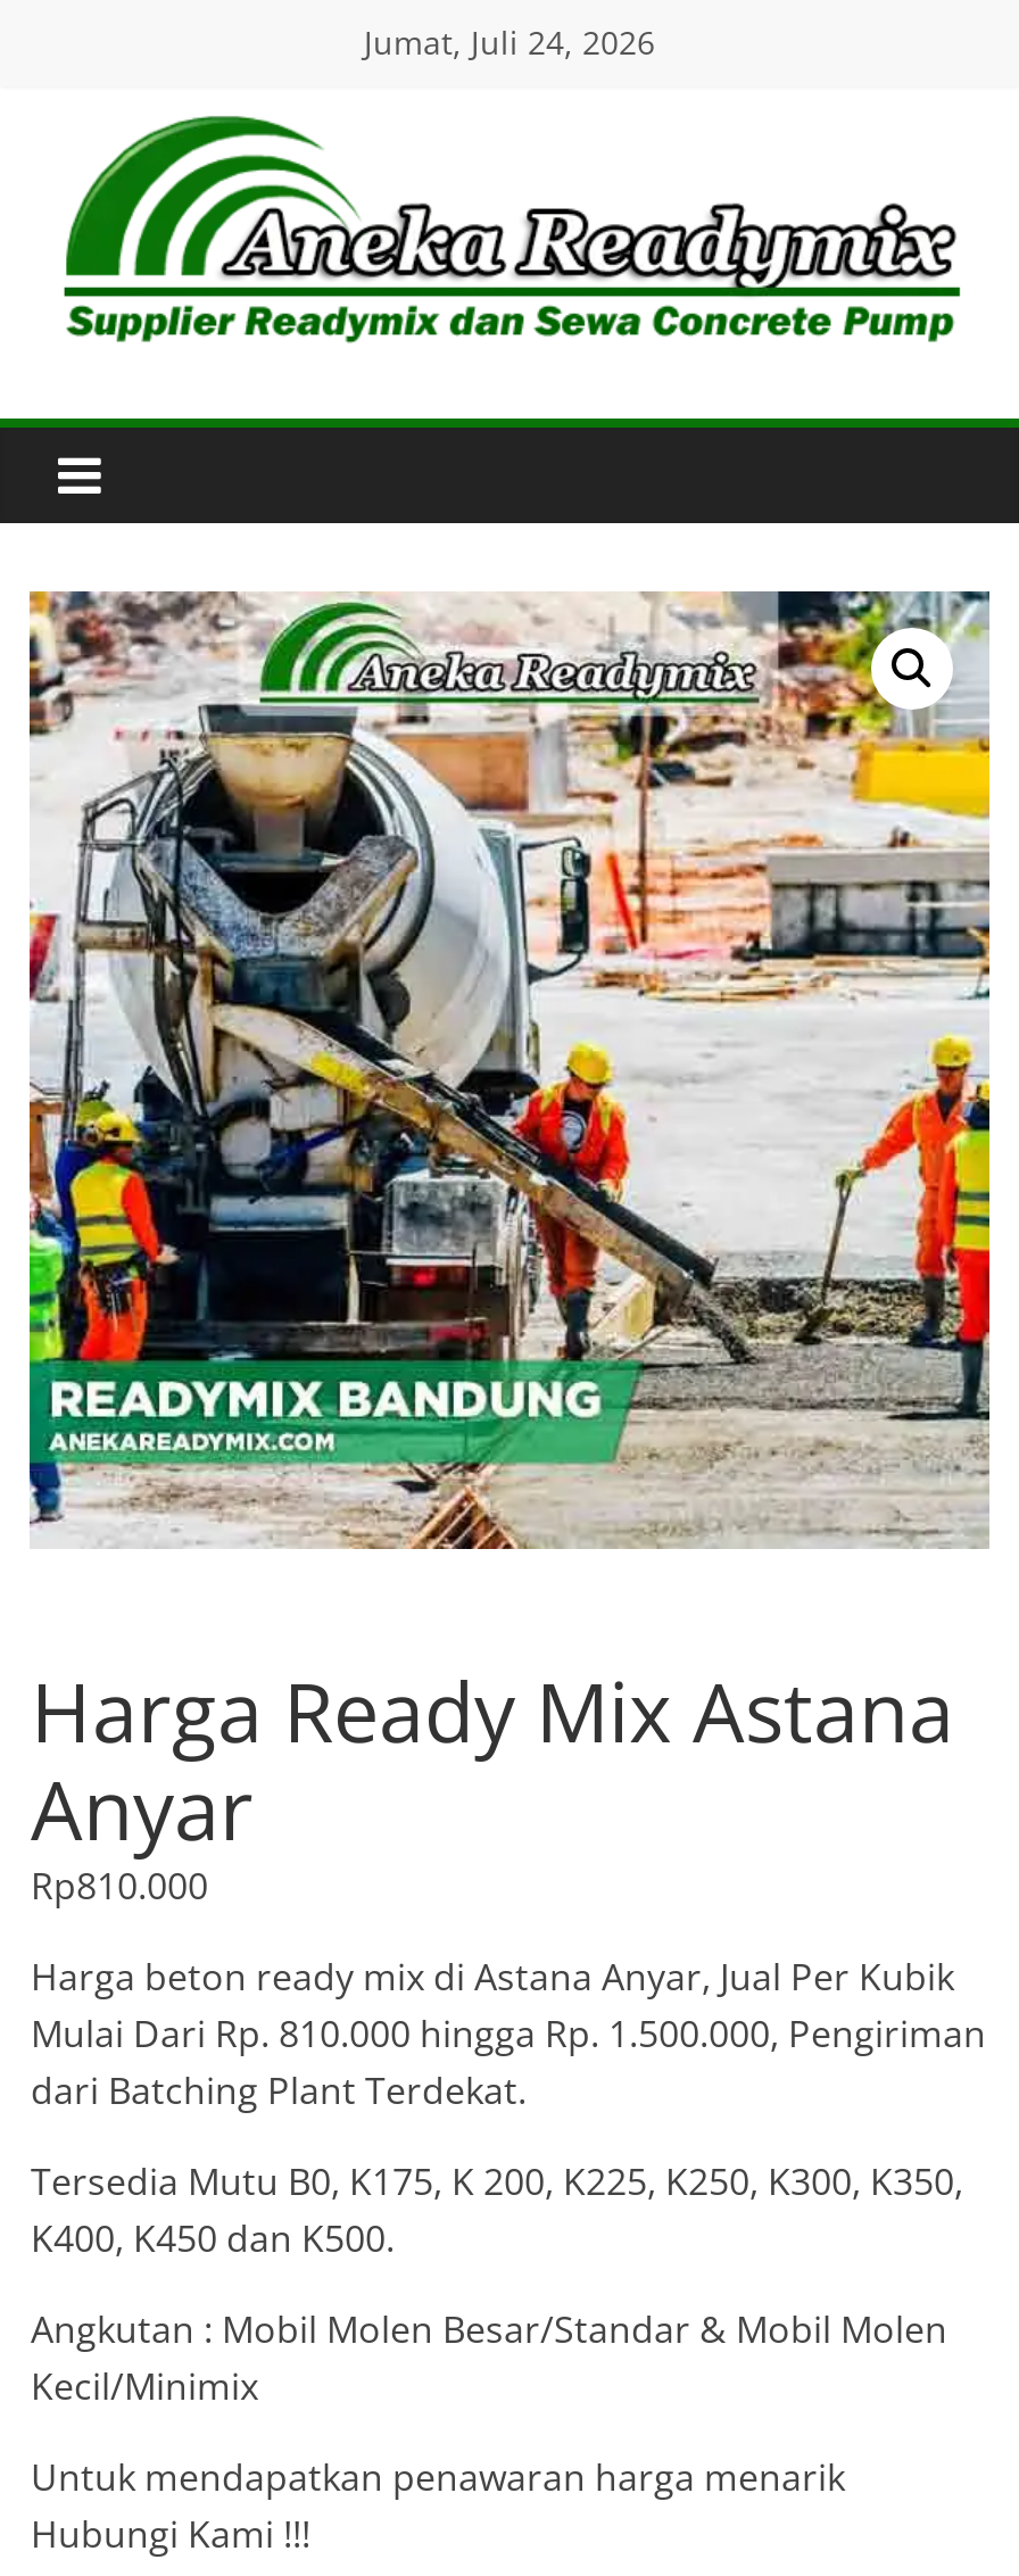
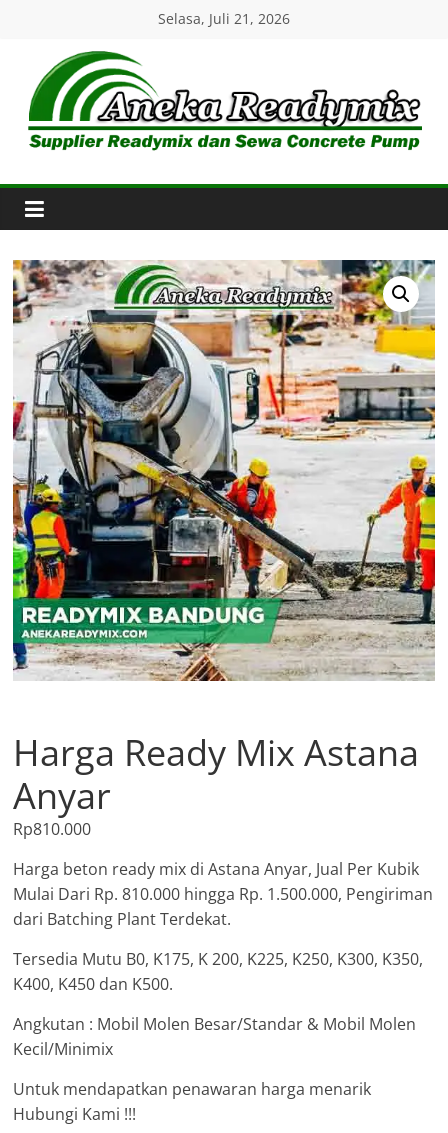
[364,20,655,64] Jumat, Juli 24, 2026 -> [158,9,290,28] Selasa, Juli 21, 2026

